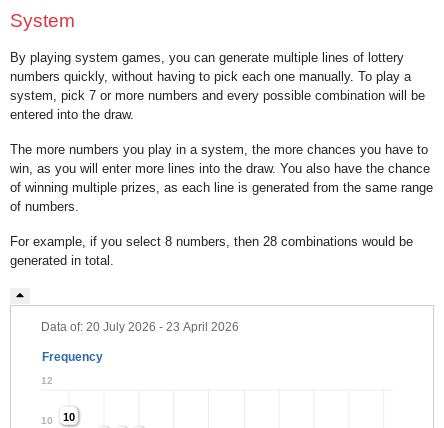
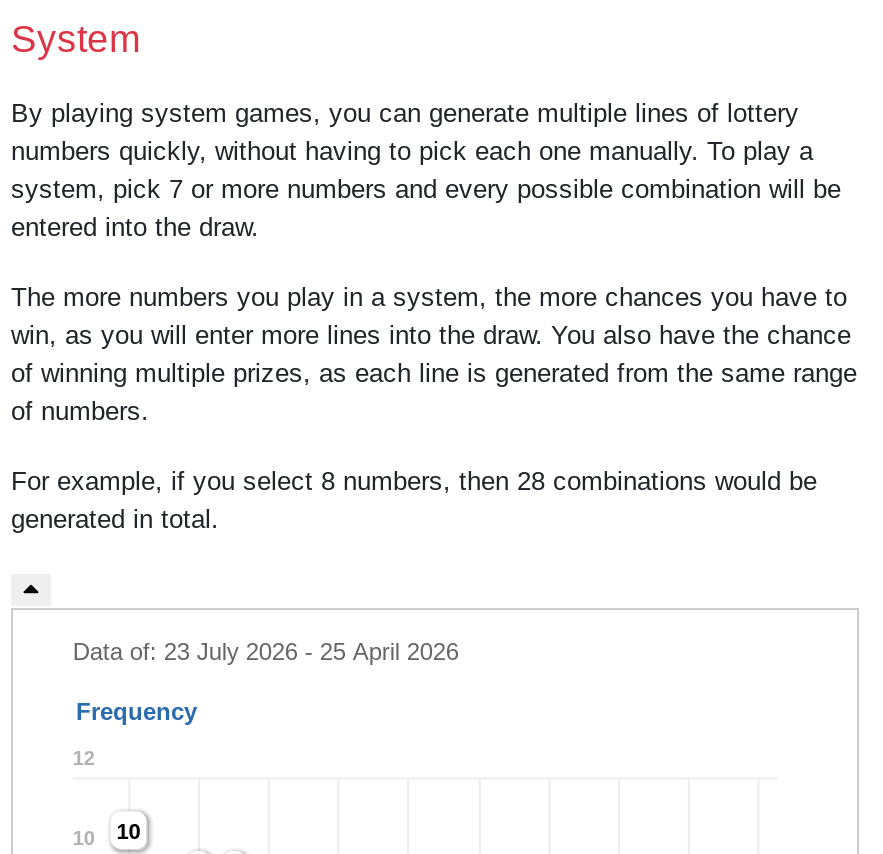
[41,320,239,334] Data of: 20 July 2026 - 23 April 2026 -> [73,638,459,665] Data of: 23 July 2026 - 25 April 2026

